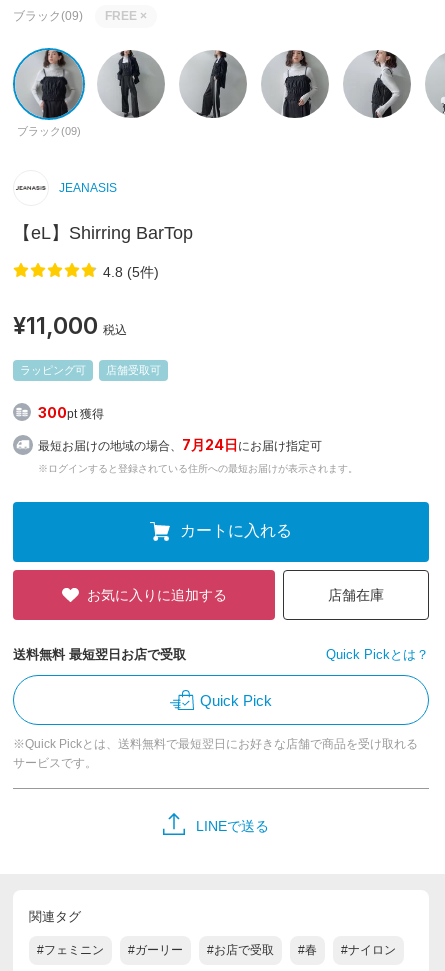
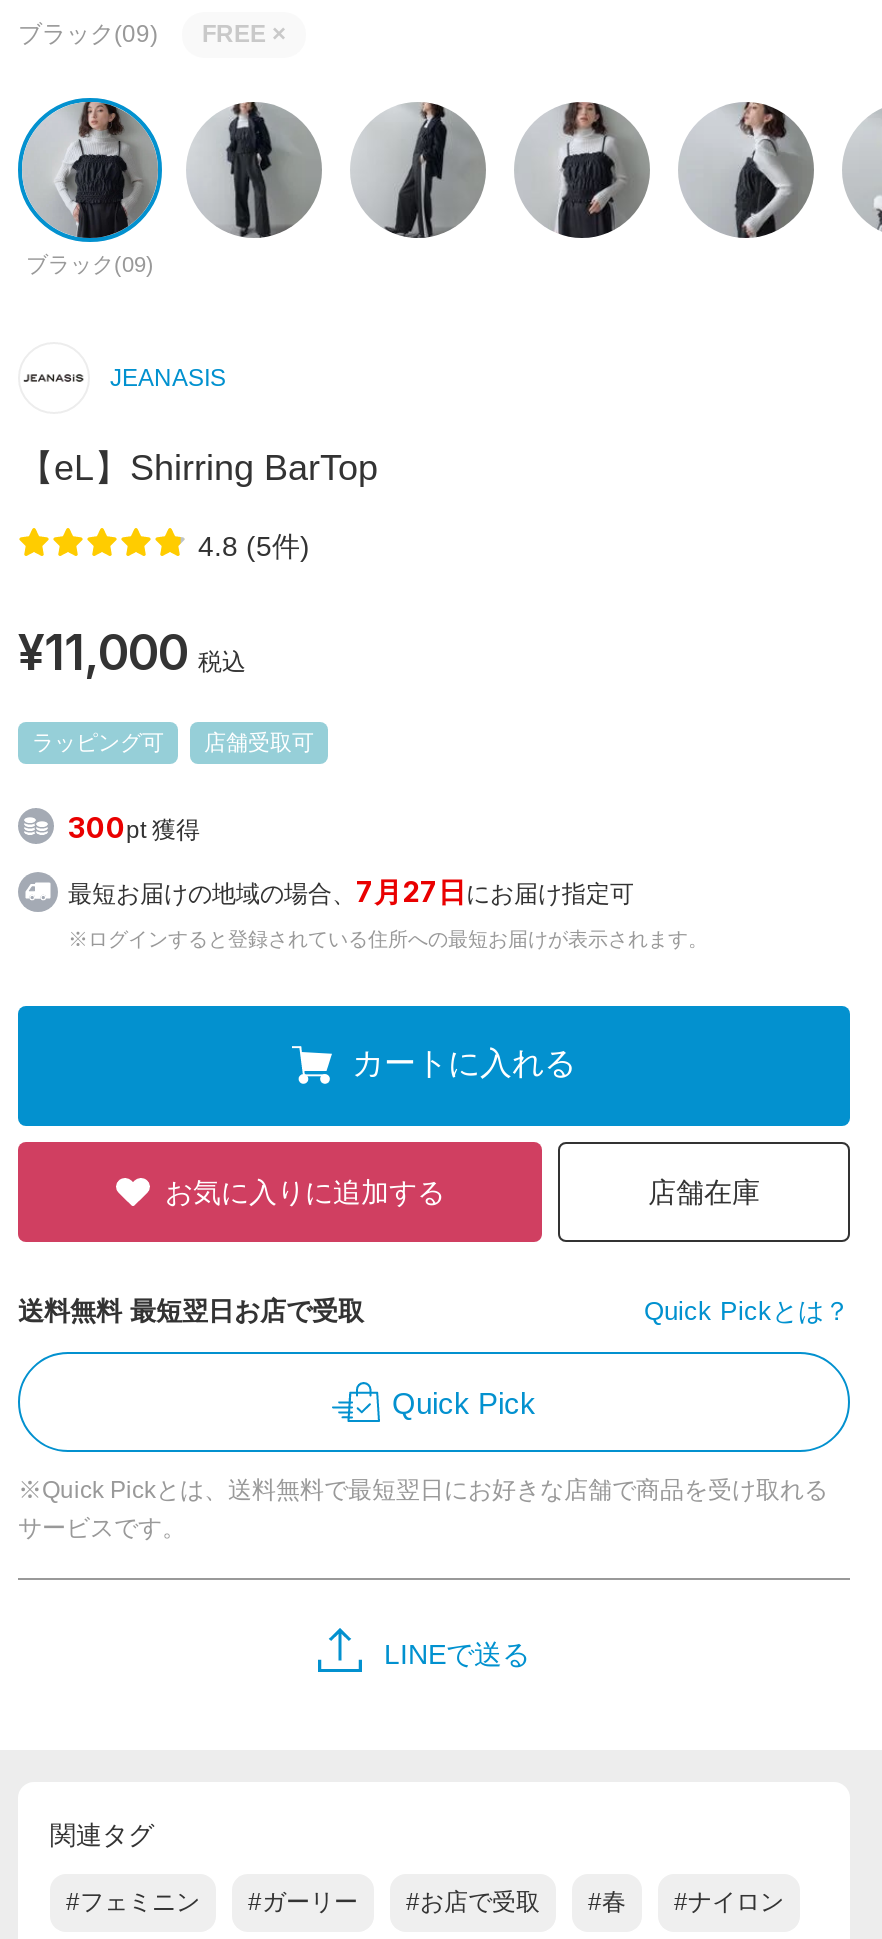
[38,436,322,453] 最短お届けの地域の場合、7月24日にお届け指定可 -> [68,873,634,907] 最短お届けの地域の場合、7月27日にお届け指定可

